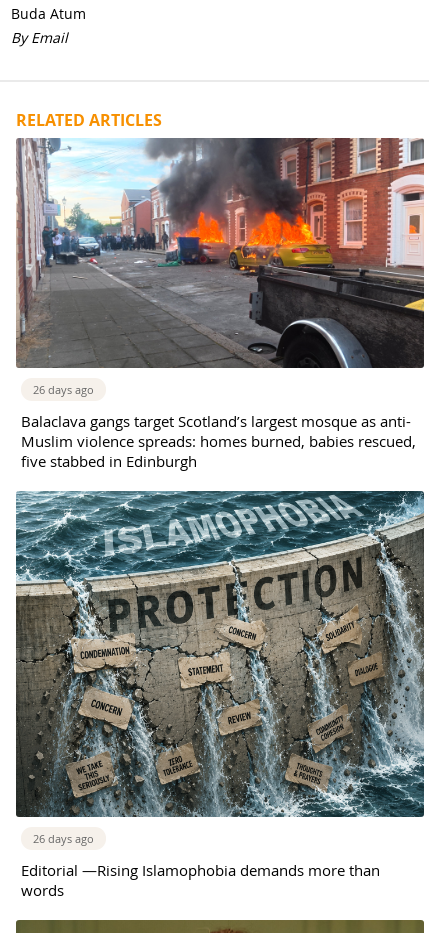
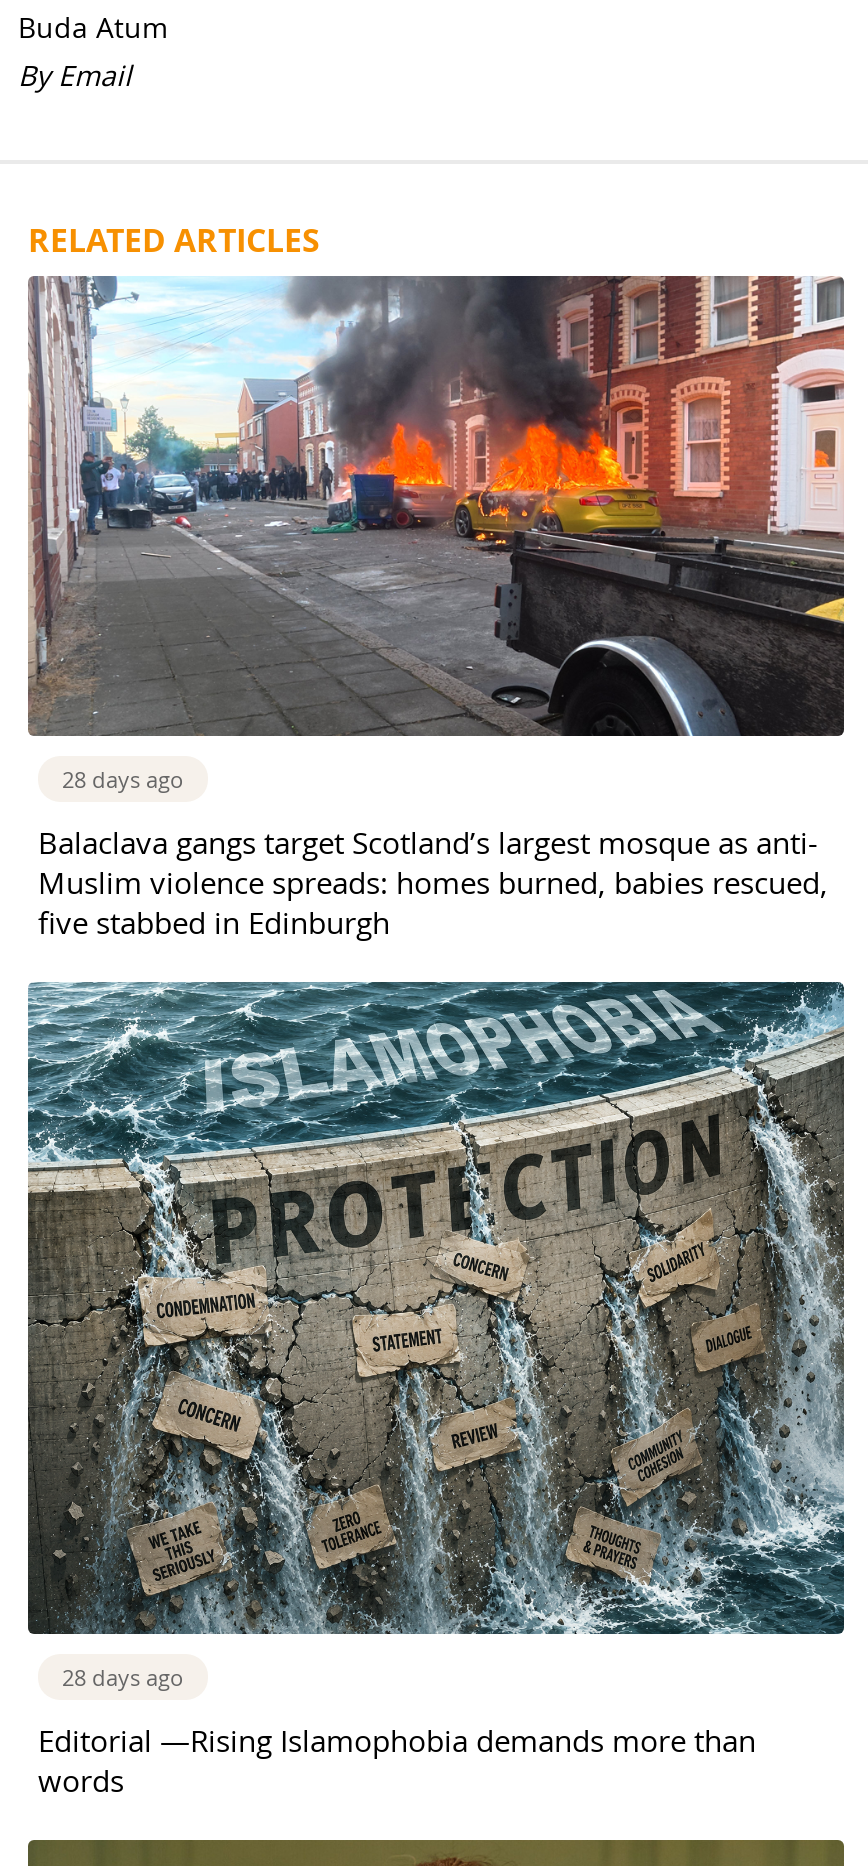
[33,382,94,397] 26 days ago -> [62,763,184,793] 28 days ago
[33,831,94,846] 26 days ago -> [62,1662,184,1692] 28 days ago

